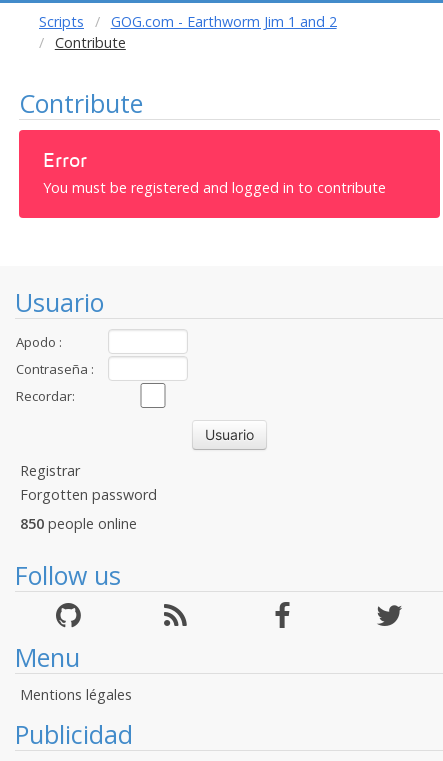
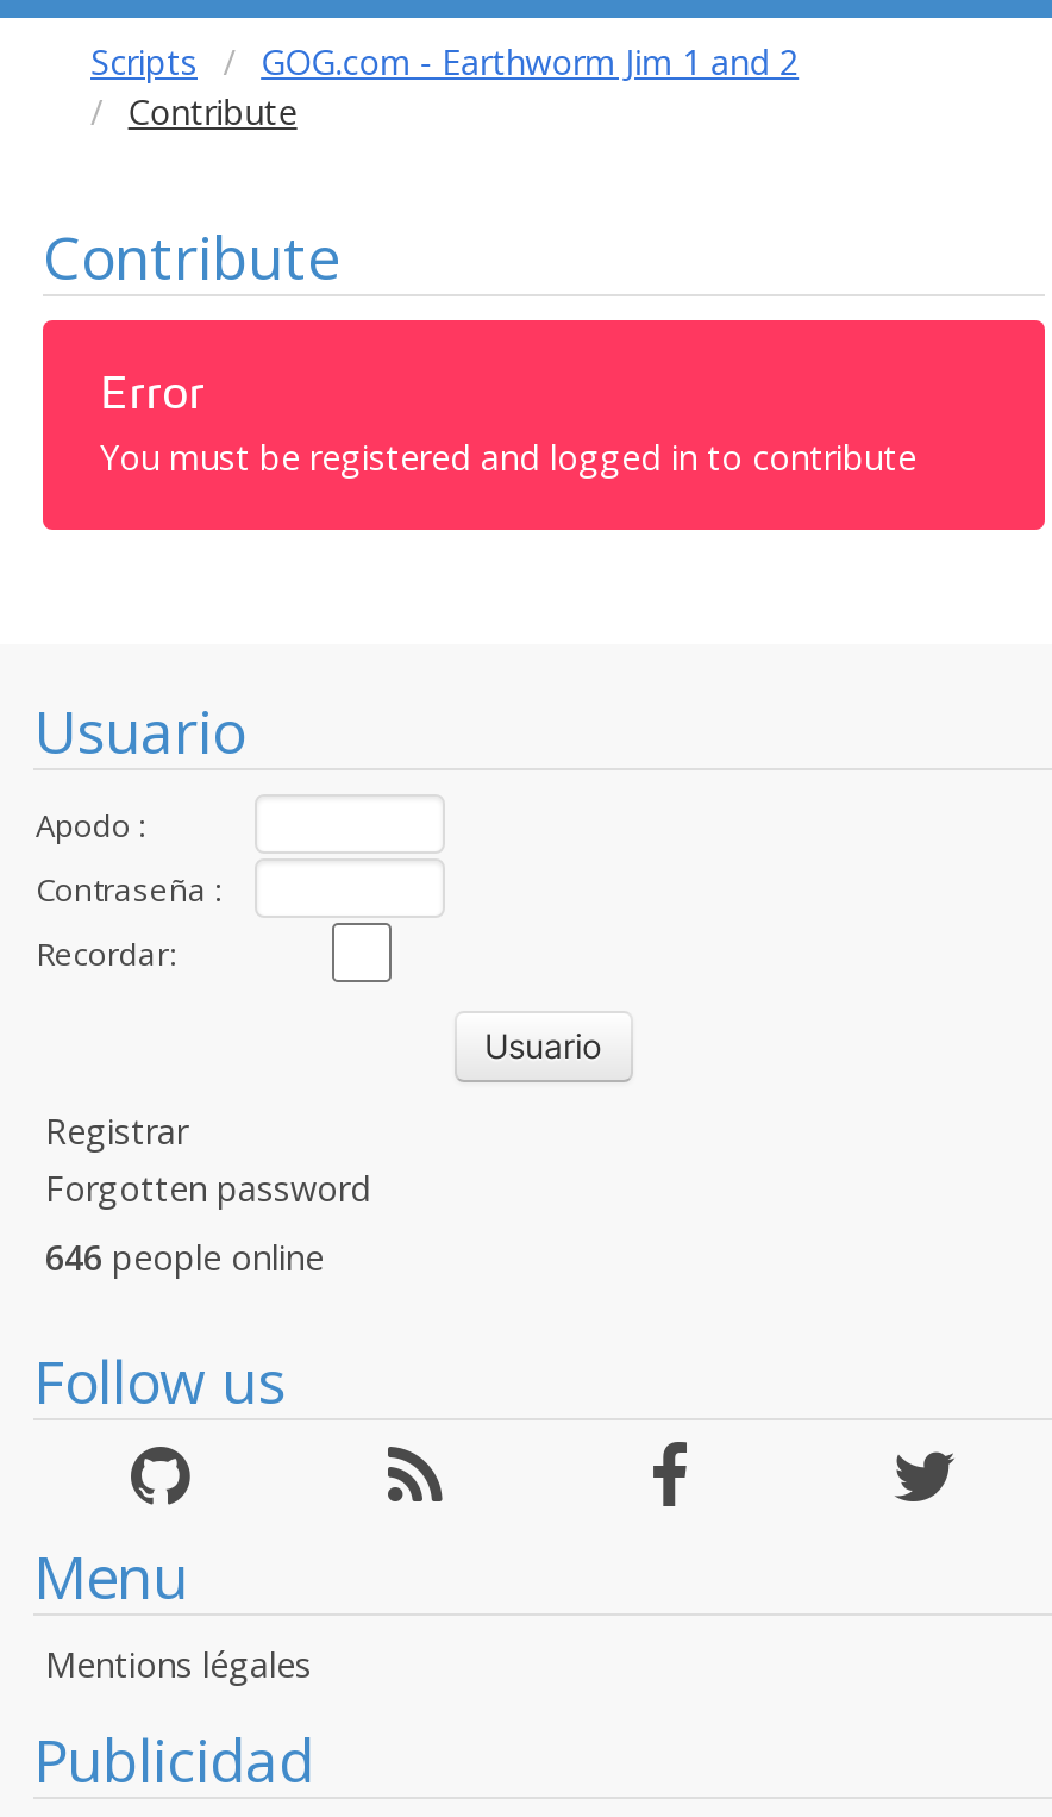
[20,514,137,533] 850 people online -> [45,1235,324,1280] 646 people online

